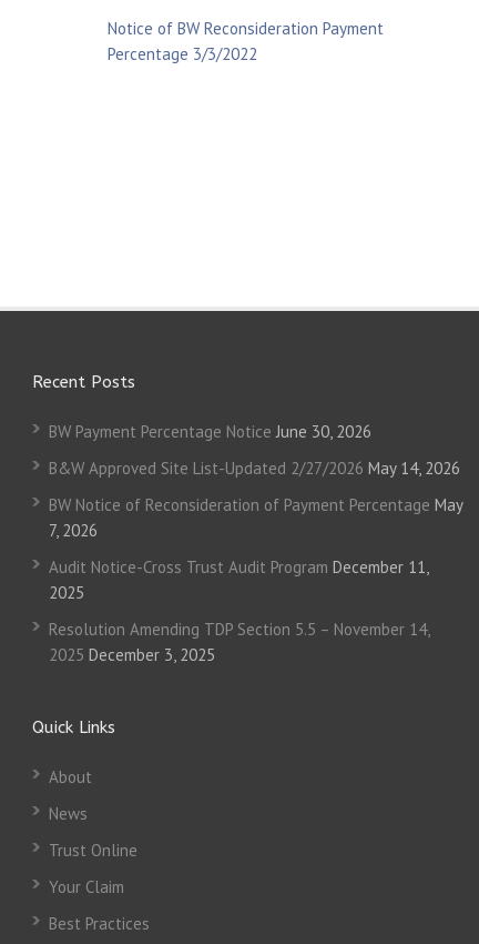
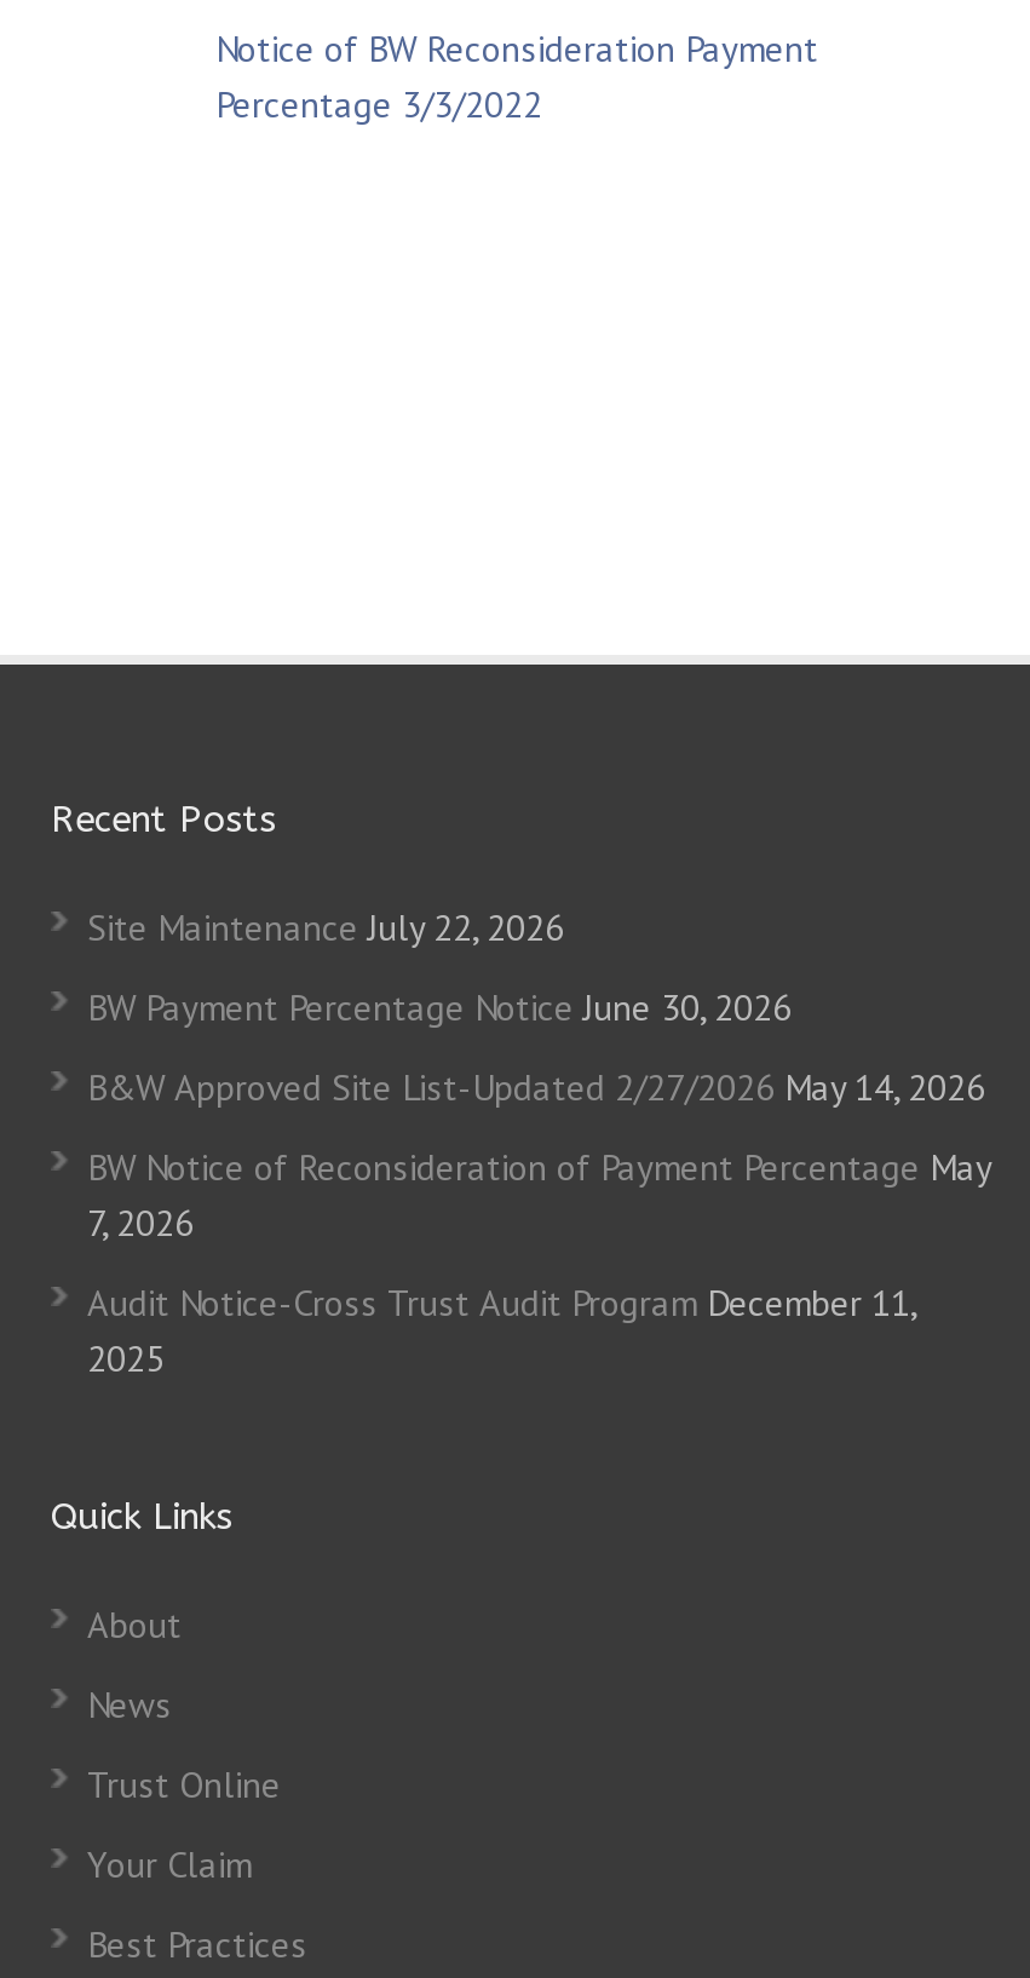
none -> [87,904,564,950] Site Maintenance July 22, 2026
moved [49,421,462,603] -> [87,984,990,1381]: BW Payment Percentage Notice June 30, 2026 | B&W Approved Site List-Updated 2/27/2026 May 14, 2026 | BW Notice of Reconsideration of Payment Percentage May | 7, 2026 | Audit Notice-Cross Trust Audit Program December 11, | 2025
[49,618,429,665] Resolution Amending TDP Section 5.5 – November 14, | 2025 December 3, 2025 -> none

